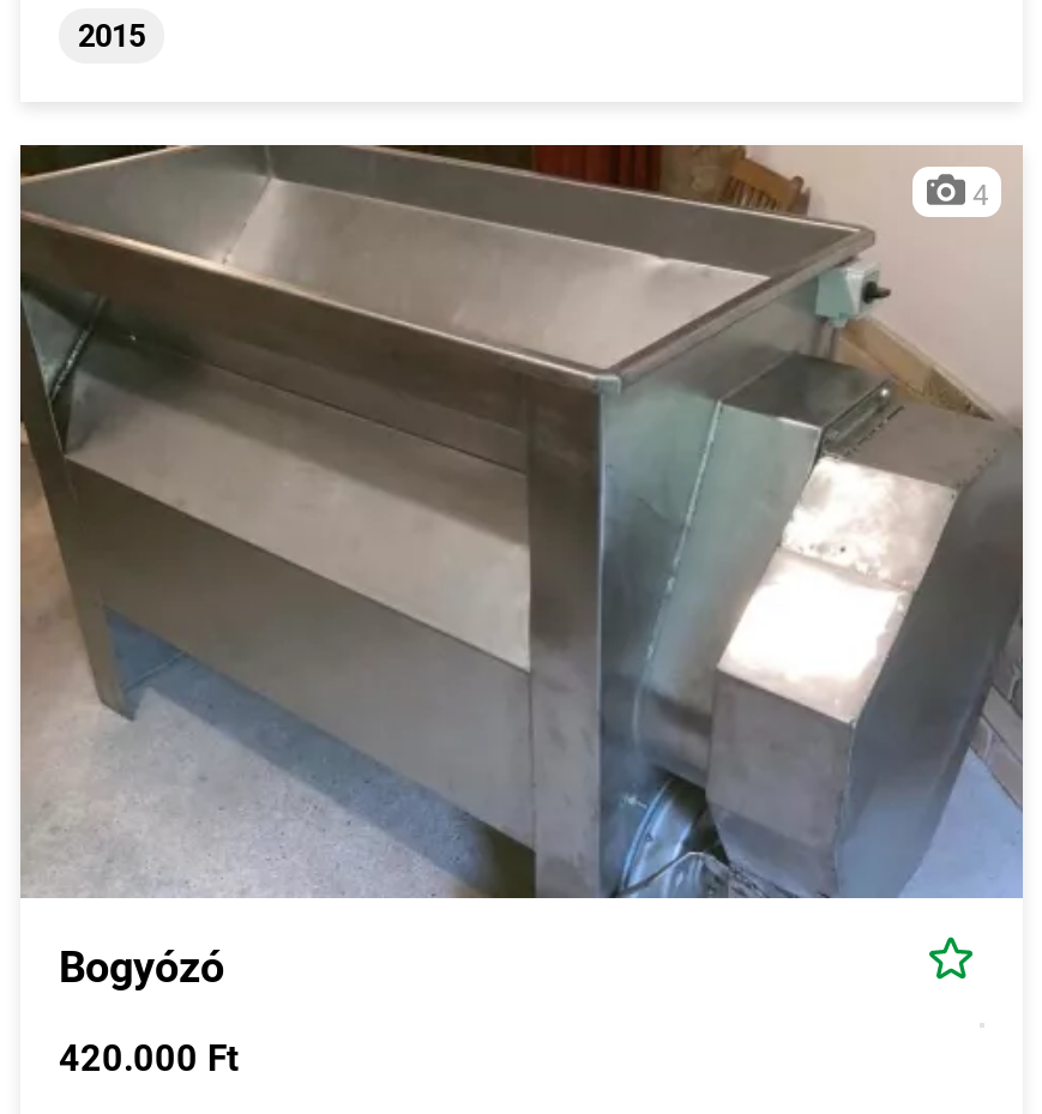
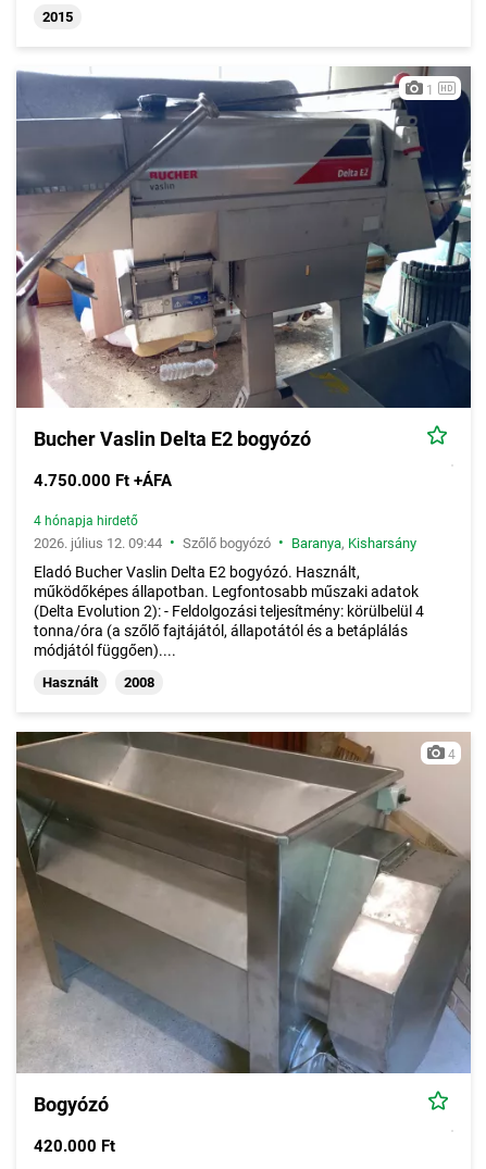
none -> [15,66,472,409] [image] | 1
none -> [34,427,424,691] Bucher Vaslin Delta E2 bogyózó | 4.750.000 Ft +ÁFA | 4 hónapja hirdető | 2026. július 12. 09:44 • Szőlő bogyózó • Baranya, Kisharsány | Eladó Bucher Vaslin Delta E2 bogyózó. Használt, | működőképes állapotban. Legfontosabb műszaki adatok | (Delta Evolution 2): - Feldolgozási teljesítmény: körülbelül 4 | tonna/óra (a szőlő fajtájától, állapotától és a betáplálás | módjától függően).... | Használt | 2008

